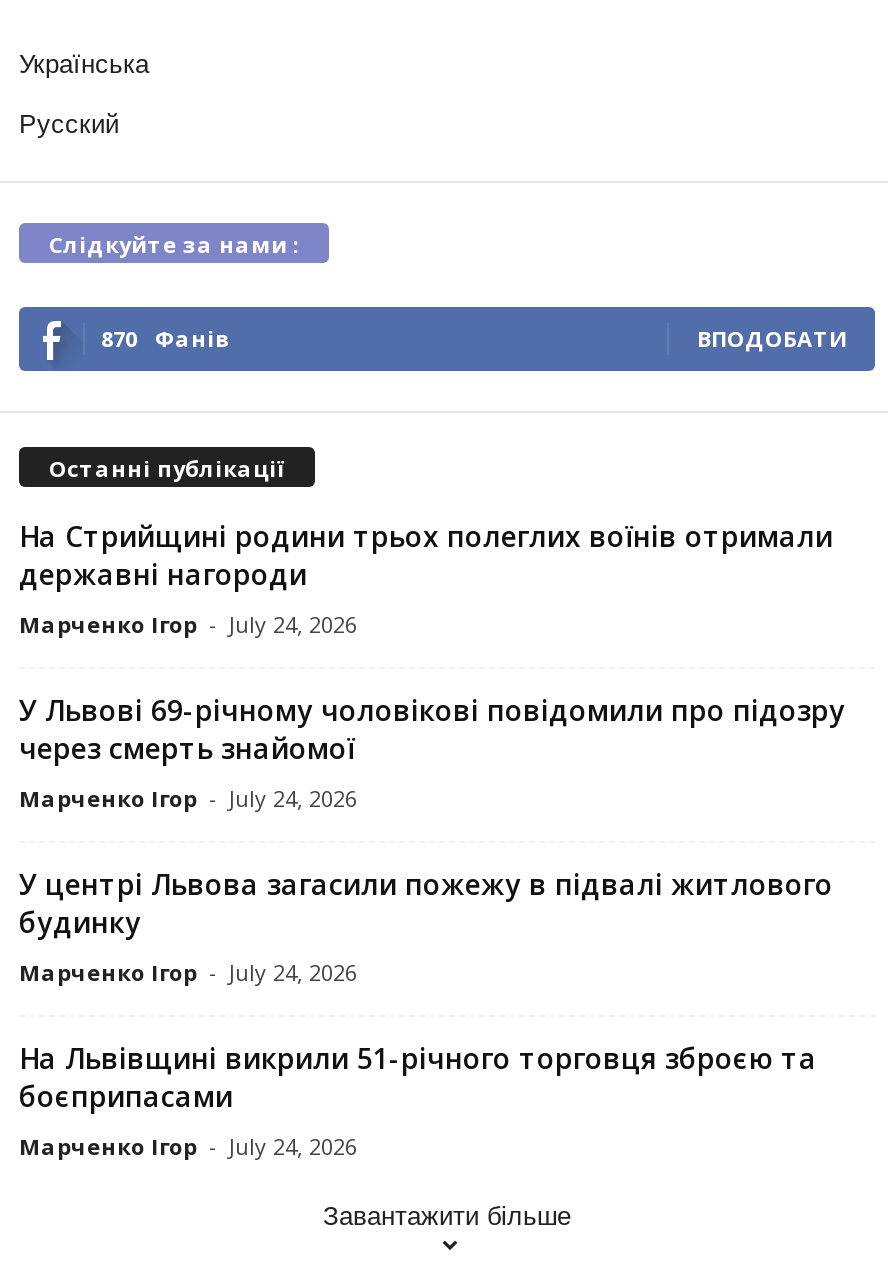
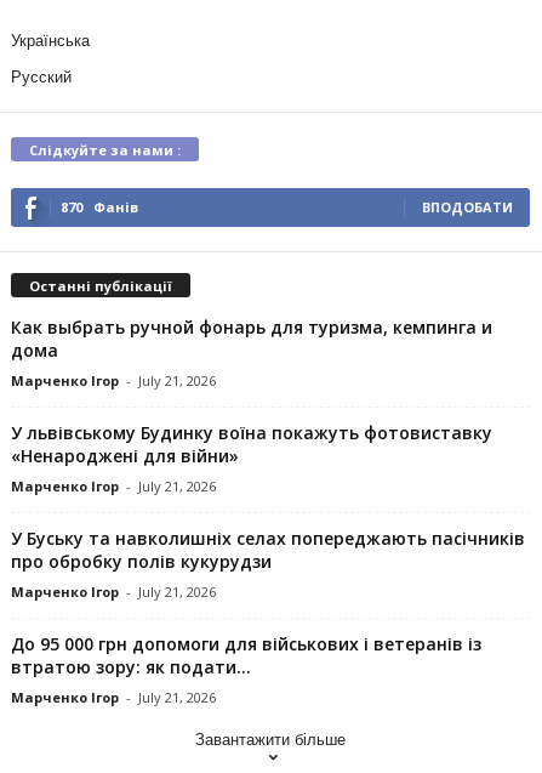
[19,516,833,638] На Стрийщині родини трьох полеглих воїнів отримали | державні нагороди | Марченко Ігор - July 24, 2026 -> [11,315,492,389] Как выбрать ручной фонарь для туризма, кемпинга и | дома | Марченко Ігор - July 21, 2026
[19,690,845,812] У Львові 69-річному чоловікові повідомили про підозру | через смерть знайомої | Марченко Ігор - July 24, 2026 -> [11,420,492,495] У львівському Будинку воїна покажуть фотовиставку | «Ненароджені для війни» | Марченко Ігор - July 21, 2026
[19,864,833,986] У центрі Львова загасили пожежу в підвалі житлового | будинку | Марченко Ігор - July 24, 2026 -> [11,526,525,600] У Буську та навколишніх селах попереджають пасічників | про обробку полів кукурудзи | Марченко Ігор - July 21, 2026
[19,1038,817,1160] На Львівщині викрили 51-річного торговця зброєю та | боєприпасами | Марченко Ігор - July 24, 2026 -> [11,632,481,706] До 95 000 грн допомоги для військових і ветеранів із | втратою зору: як подати... | Марченко Ігор - July 21, 2026

